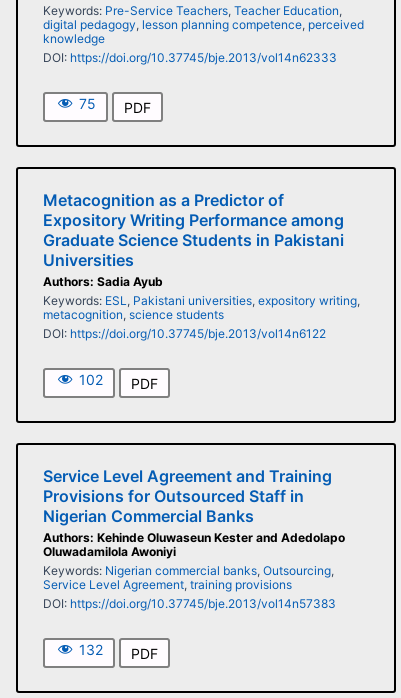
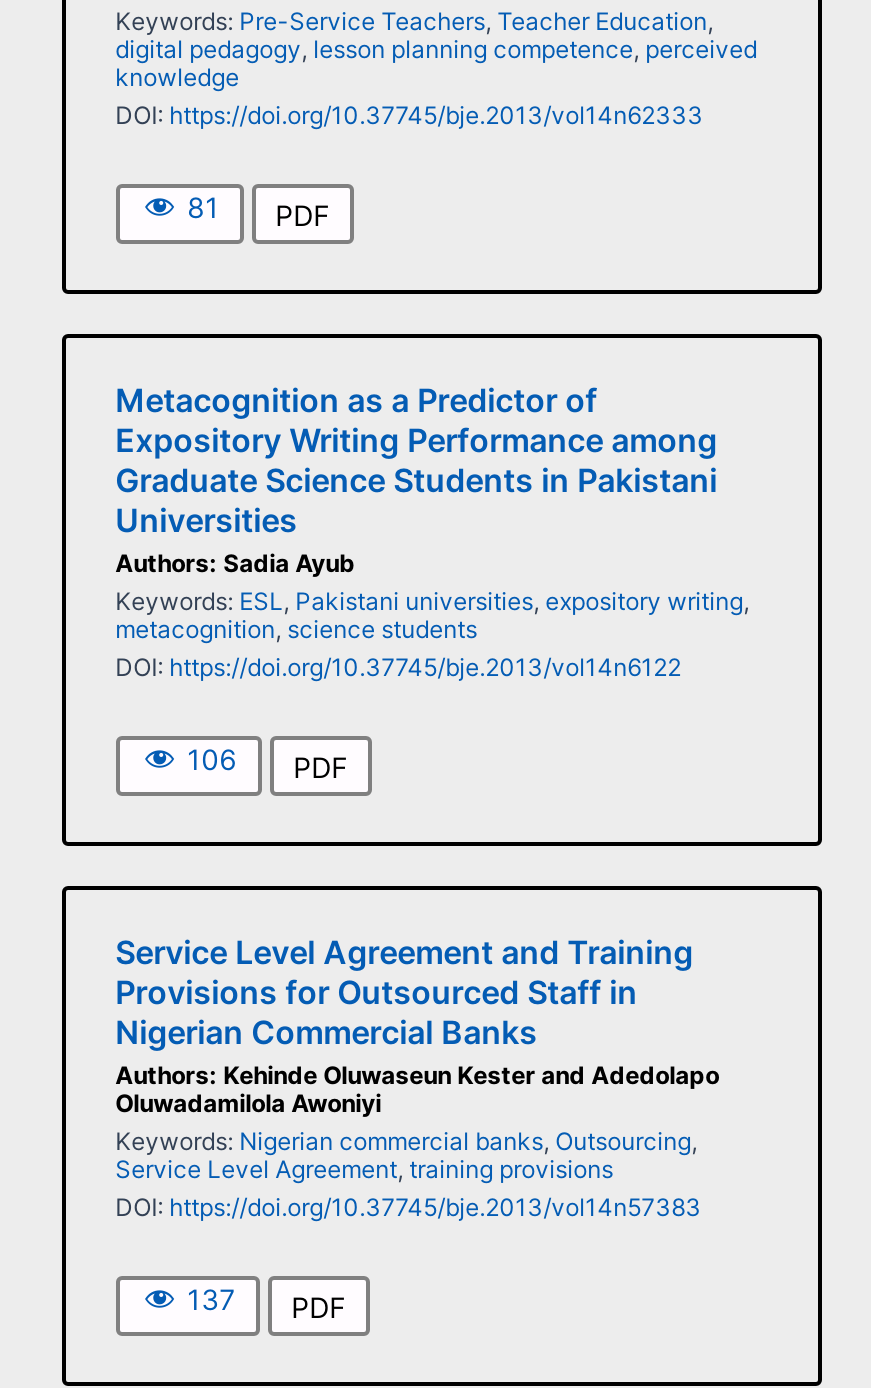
[79,95,151,116] 75 PDF -> [187,190,329,232] 81 PDF
[79,371,158,392] 102 PDF -> [187,742,347,784] 106 PDF
[79,641,158,662] 132 PDF -> [187,1282,345,1324] 137 PDF

